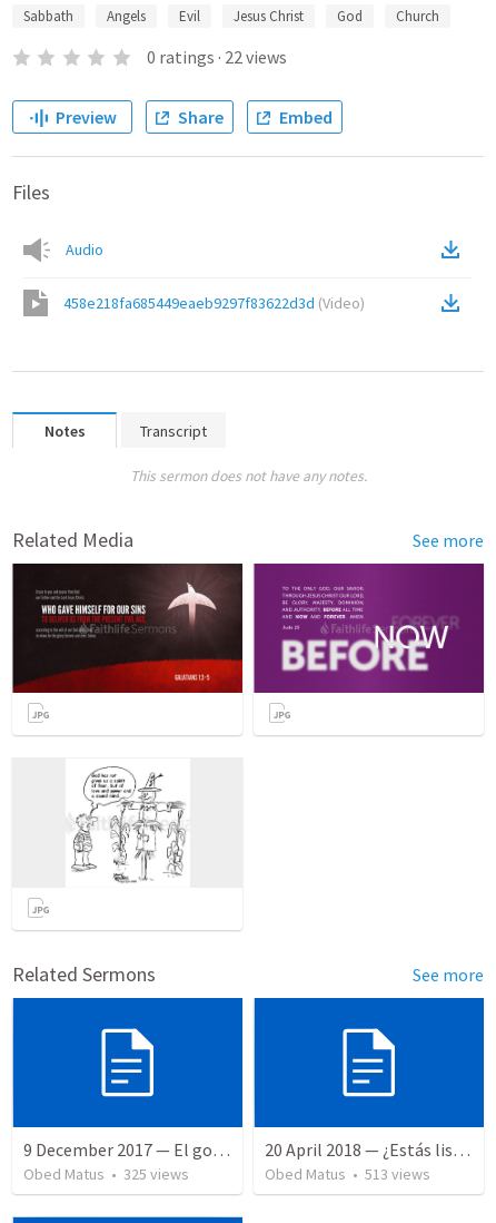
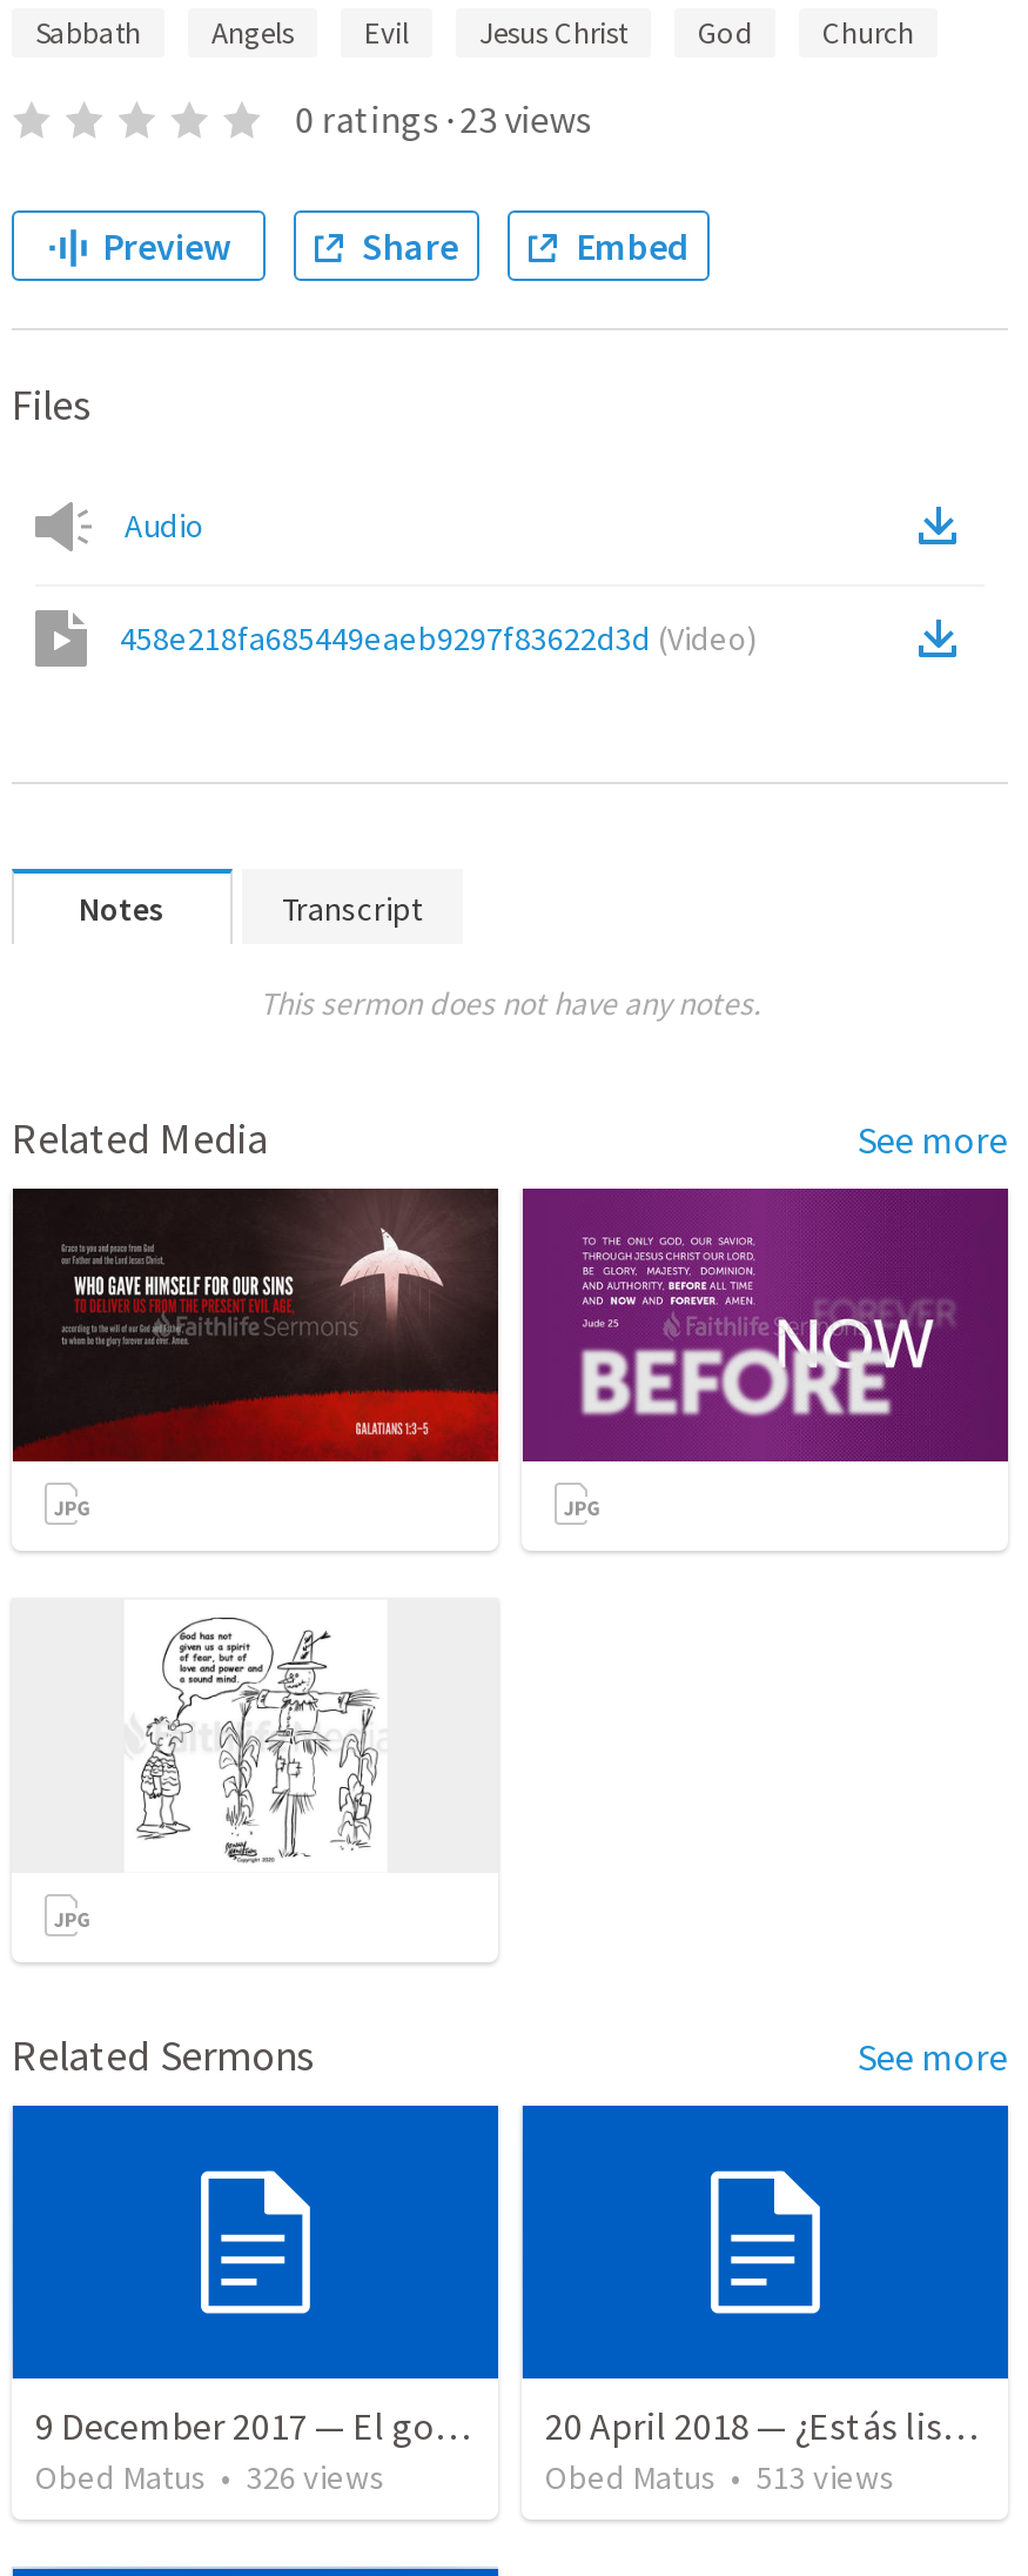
[146,46,287,68] 0 ratings · 22 views -> [295,95,591,142] 0 ratings · 23 views
[23,1164,189,1184] Obed Matus • 325 views -> [35,2457,385,2499] Obed Matus • 326 views

